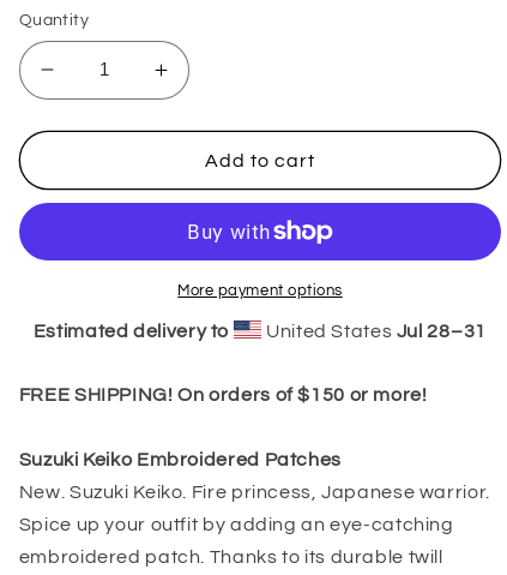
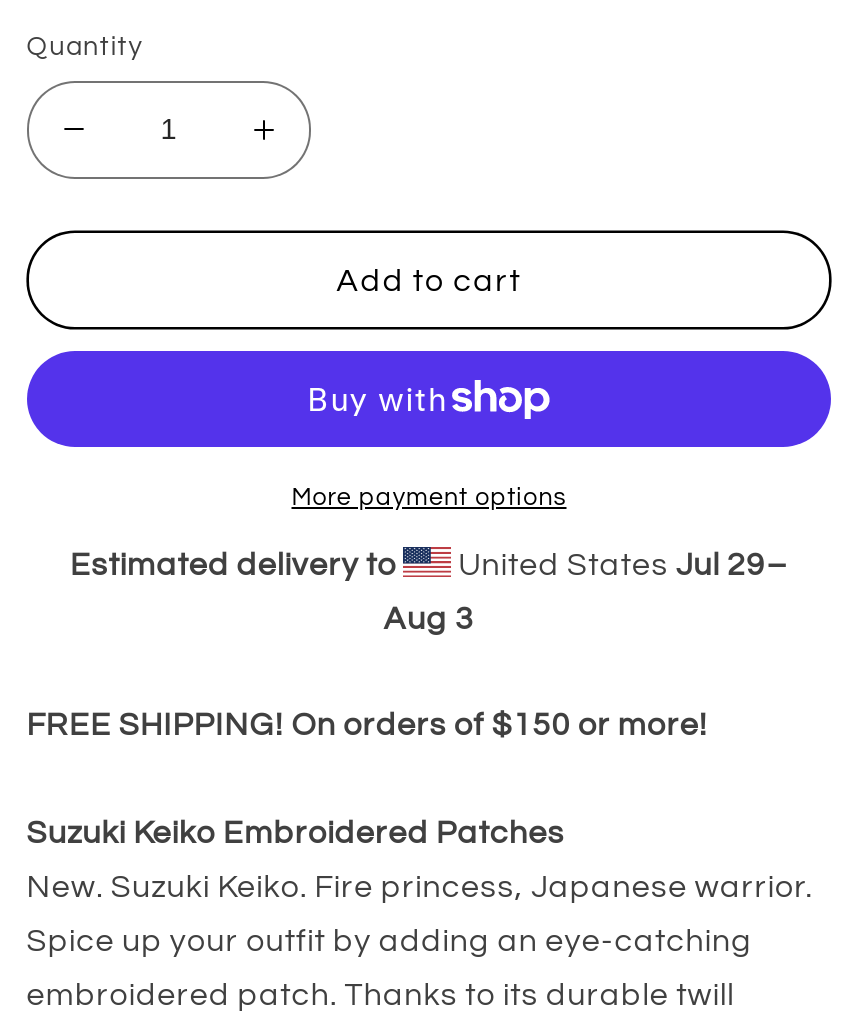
[262,321,487,340] United States Jul 28–31 -> [384,548,788,634] United States Jul 29– | Aug 3

